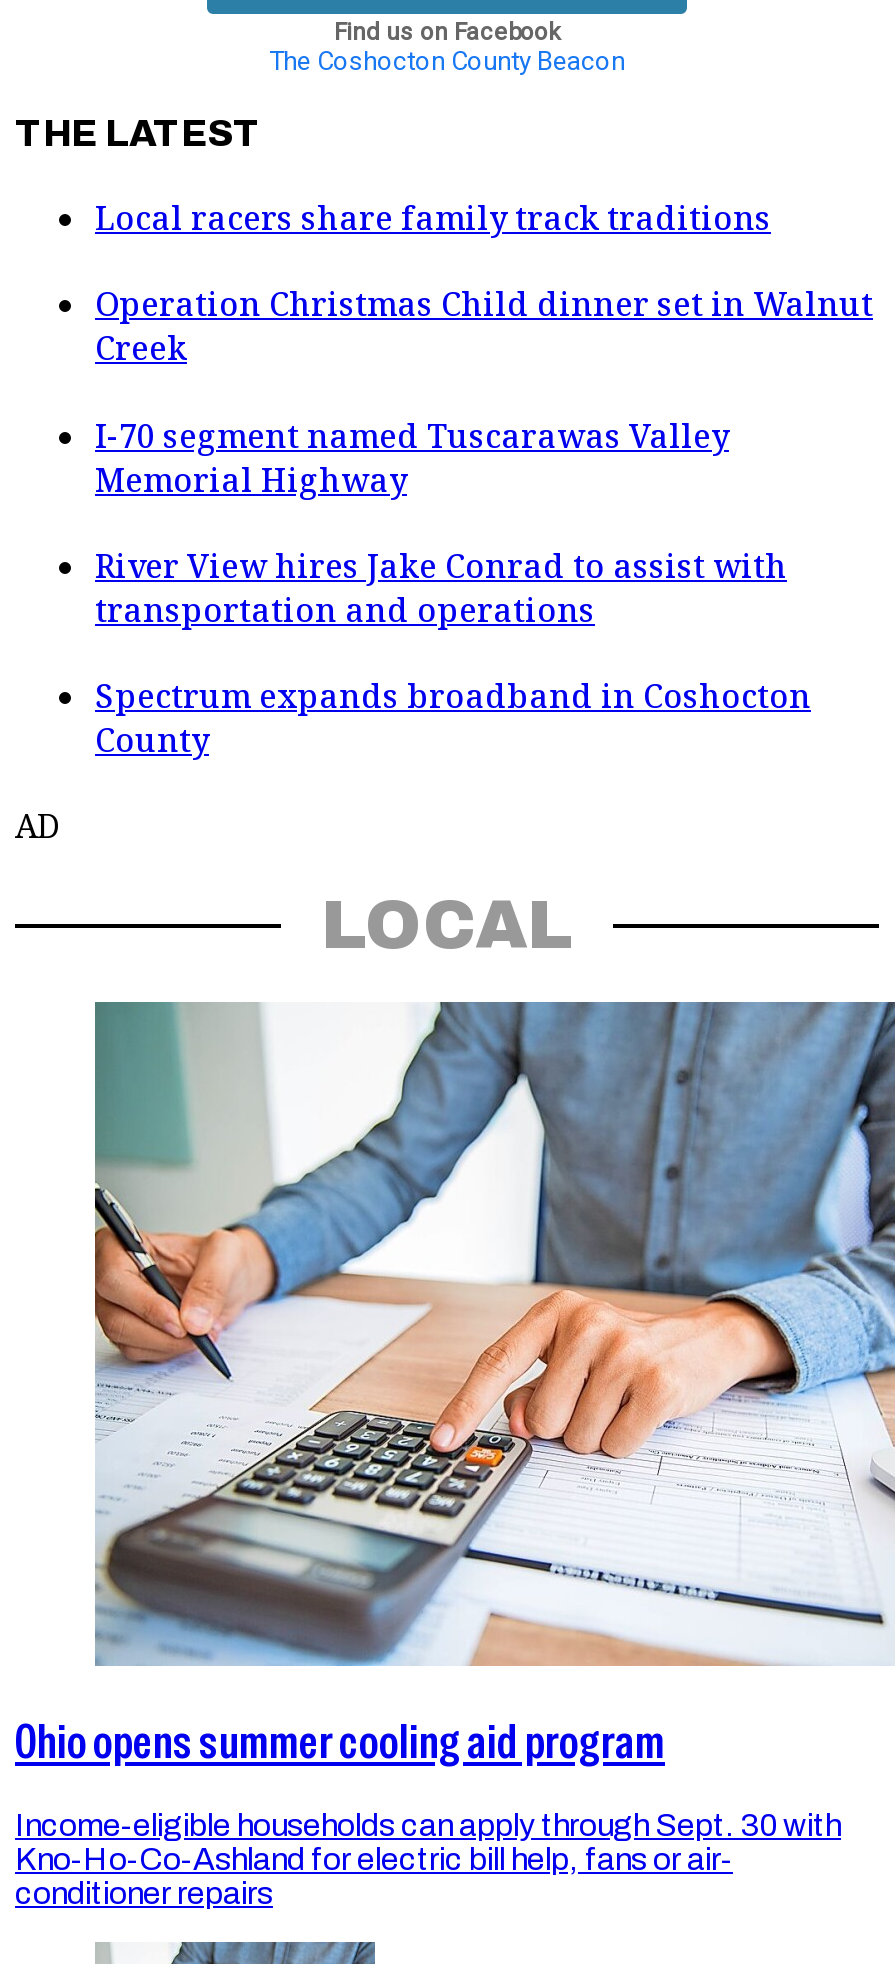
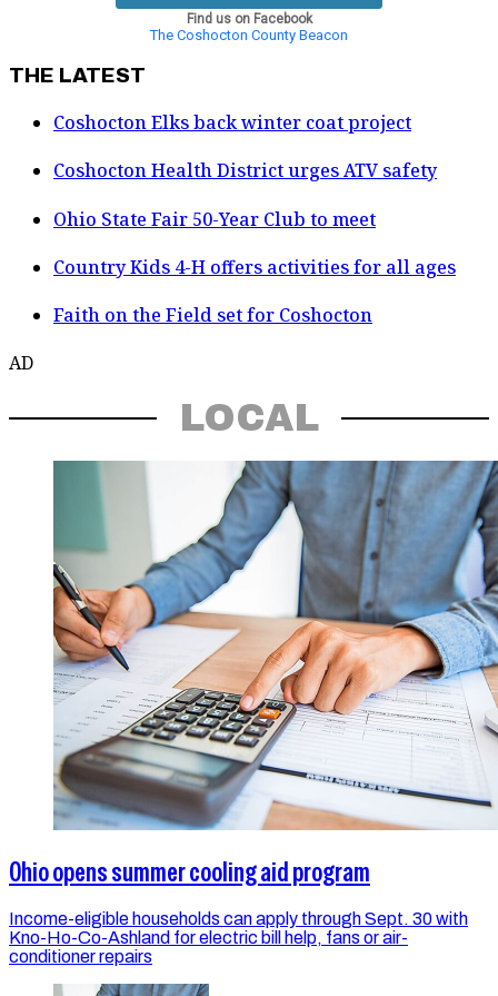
[95,196,771,240] Local racers share family track traditions -> [53,110,411,135] Coshocton Elks back winter coat project
[95,283,873,371] Operation Christmas Child dinner set in Walnut | Creek -> [53,158,437,183] Coshocton Health District urges ATV safety
[95,413,729,501] I-70 segment named Tuscarawas Valley | Memorial Highway -> [53,207,376,231] Ohio State Fair 50-Year Club to meet
[95,544,787,632] River View hires Jake Conrad to assist with | transportation and operations -> [53,255,456,279] Country Kids 4-H offers activities for all ages
[95,674,811,762] Spectrum expands broadband in Coshocton | County -> [53,303,372,327] Faith on the Field set for Coshocton

